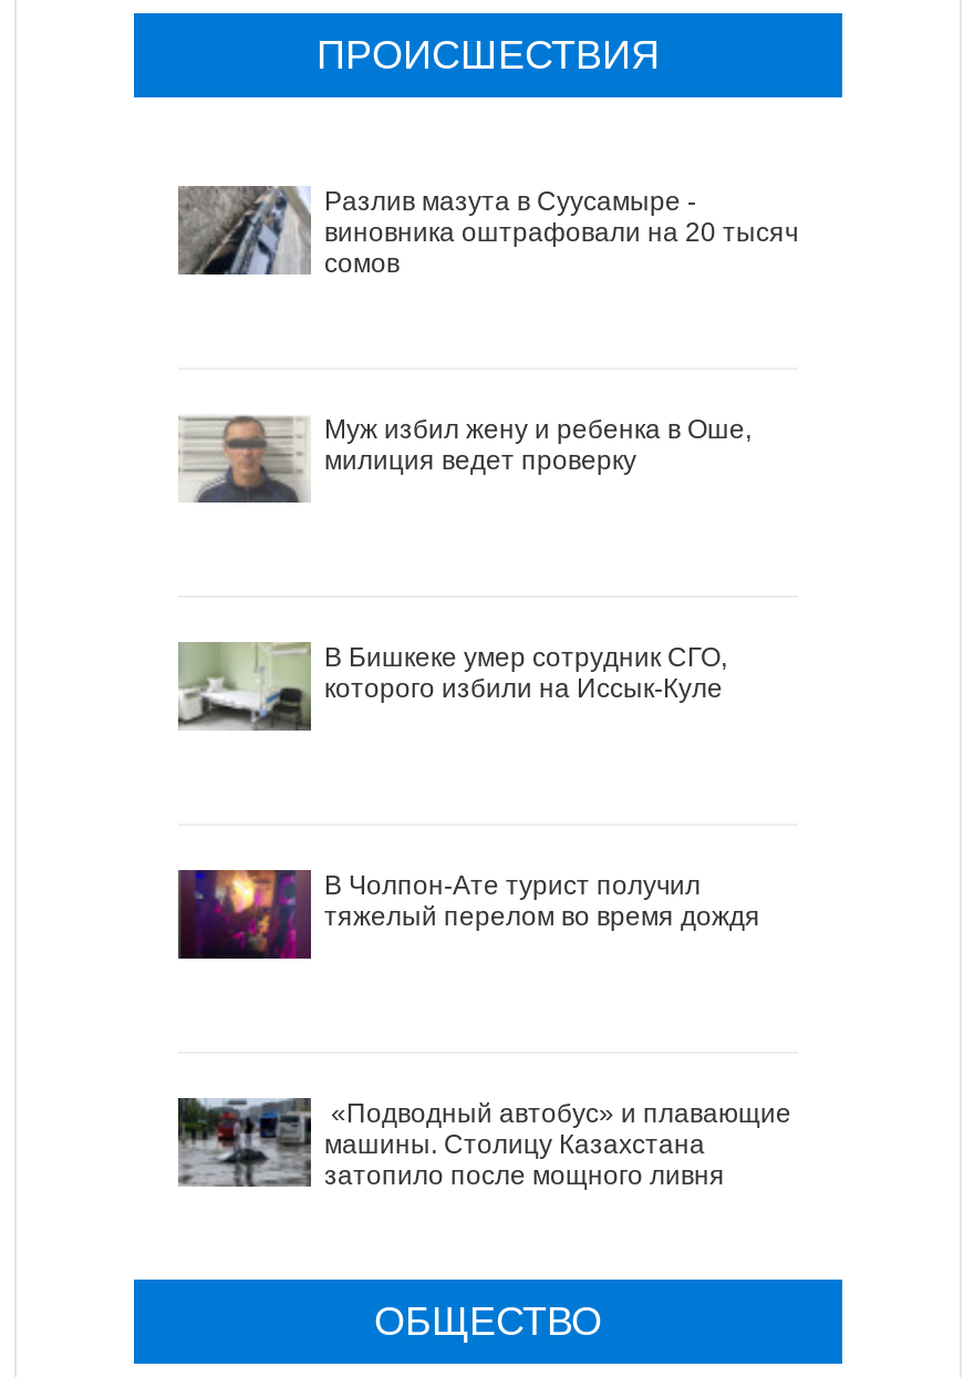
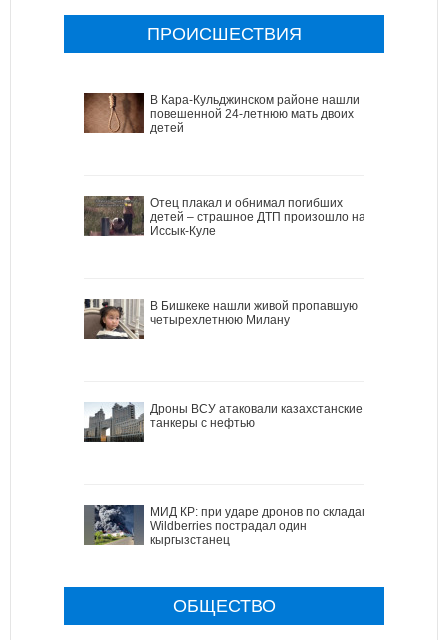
[178,186,798,278] [image] | Разлив мазута в Суусамыре - | виновника оштрафовали на 20 тысяч | сомов -> [84,93,360,135] [image] | В Кара-Кульджинском районе нашли | повешенной 24-летнюю мать двоих | детей
[178,414,751,503] [image] | Муж избил жену и ребенка в Оше, | милиция ведет проверку -> [83,195,366,238] [image] | Отец плакал и обнимал погибших | детей – страшное ДТП произошло на | Иссык-Куле
[178,642,727,731] [image] | В Бишкеке умер сотрудник СГО, | которого избили на Иссык-Куле -> [83,299,358,339] [image] | В Бишкеке нашли живой пропавшую | четырехлетнюю Милану
[176,868,760,959] [image] | В Чолпон-Ате турист получил | тяжелый перелом во время дождя -> [84,402,363,442] [image] | Дроны ВСУ атаковали казахстанские | танкеры с нефтью
[178,1098,791,1191] [image] | «Подводный автобус» и плавающие | машины. Столицу Казахстана | затопило после мощного ливня -> [84,504,370,547] [image] | МИД КР: при ударе дронов по складам | Wildberries пострадал один | кыргызстанец

